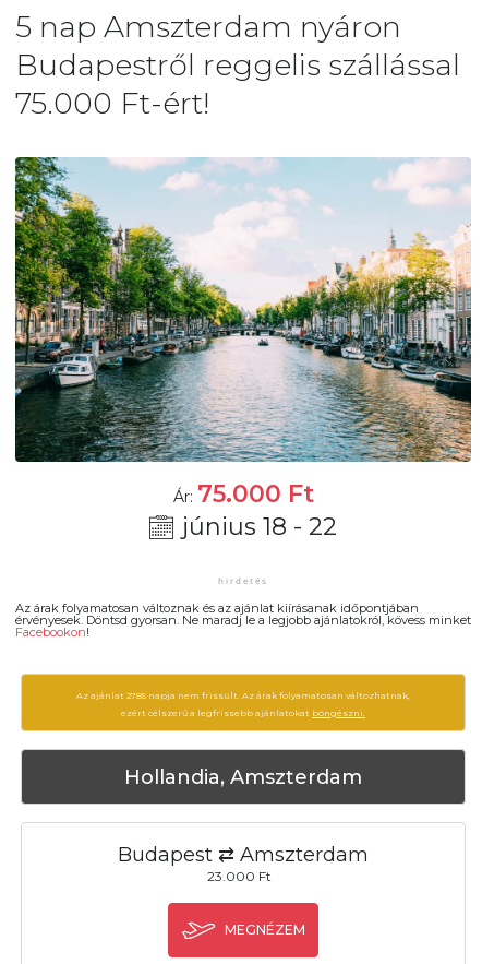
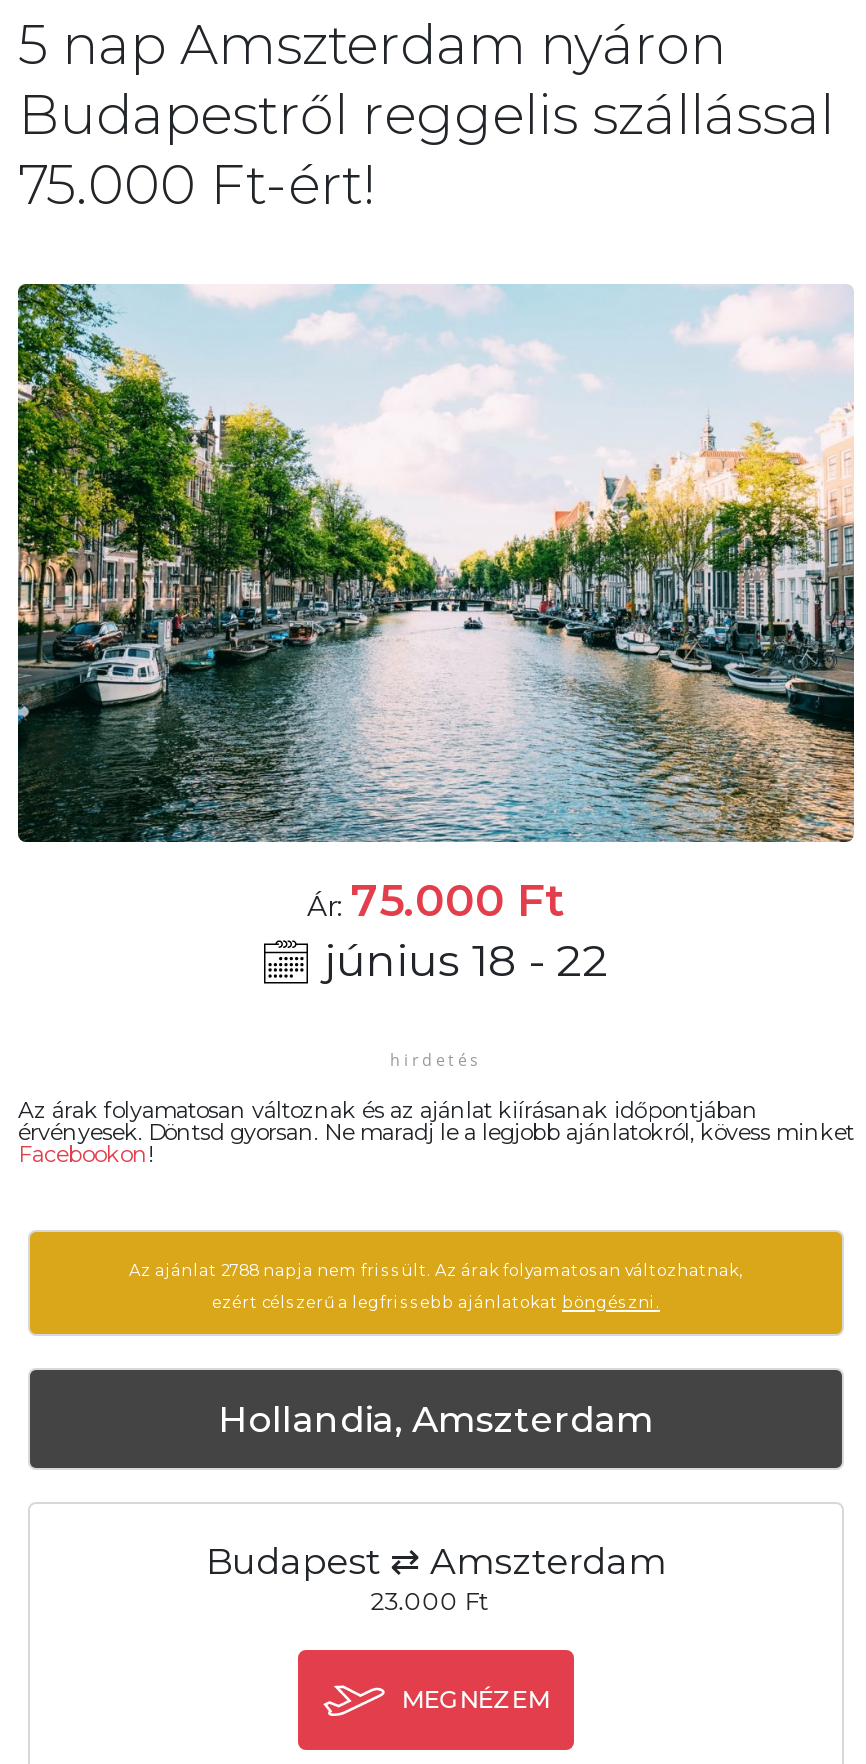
[76,690,410,701] Az ajánlat 2785 napja nem frissült. Az árak folyamatosan változhatnak, -> [129,1260,743,1280] Az ajánlat 2788 napja nem frissült. Az árak folyamatosan változhatnak,

